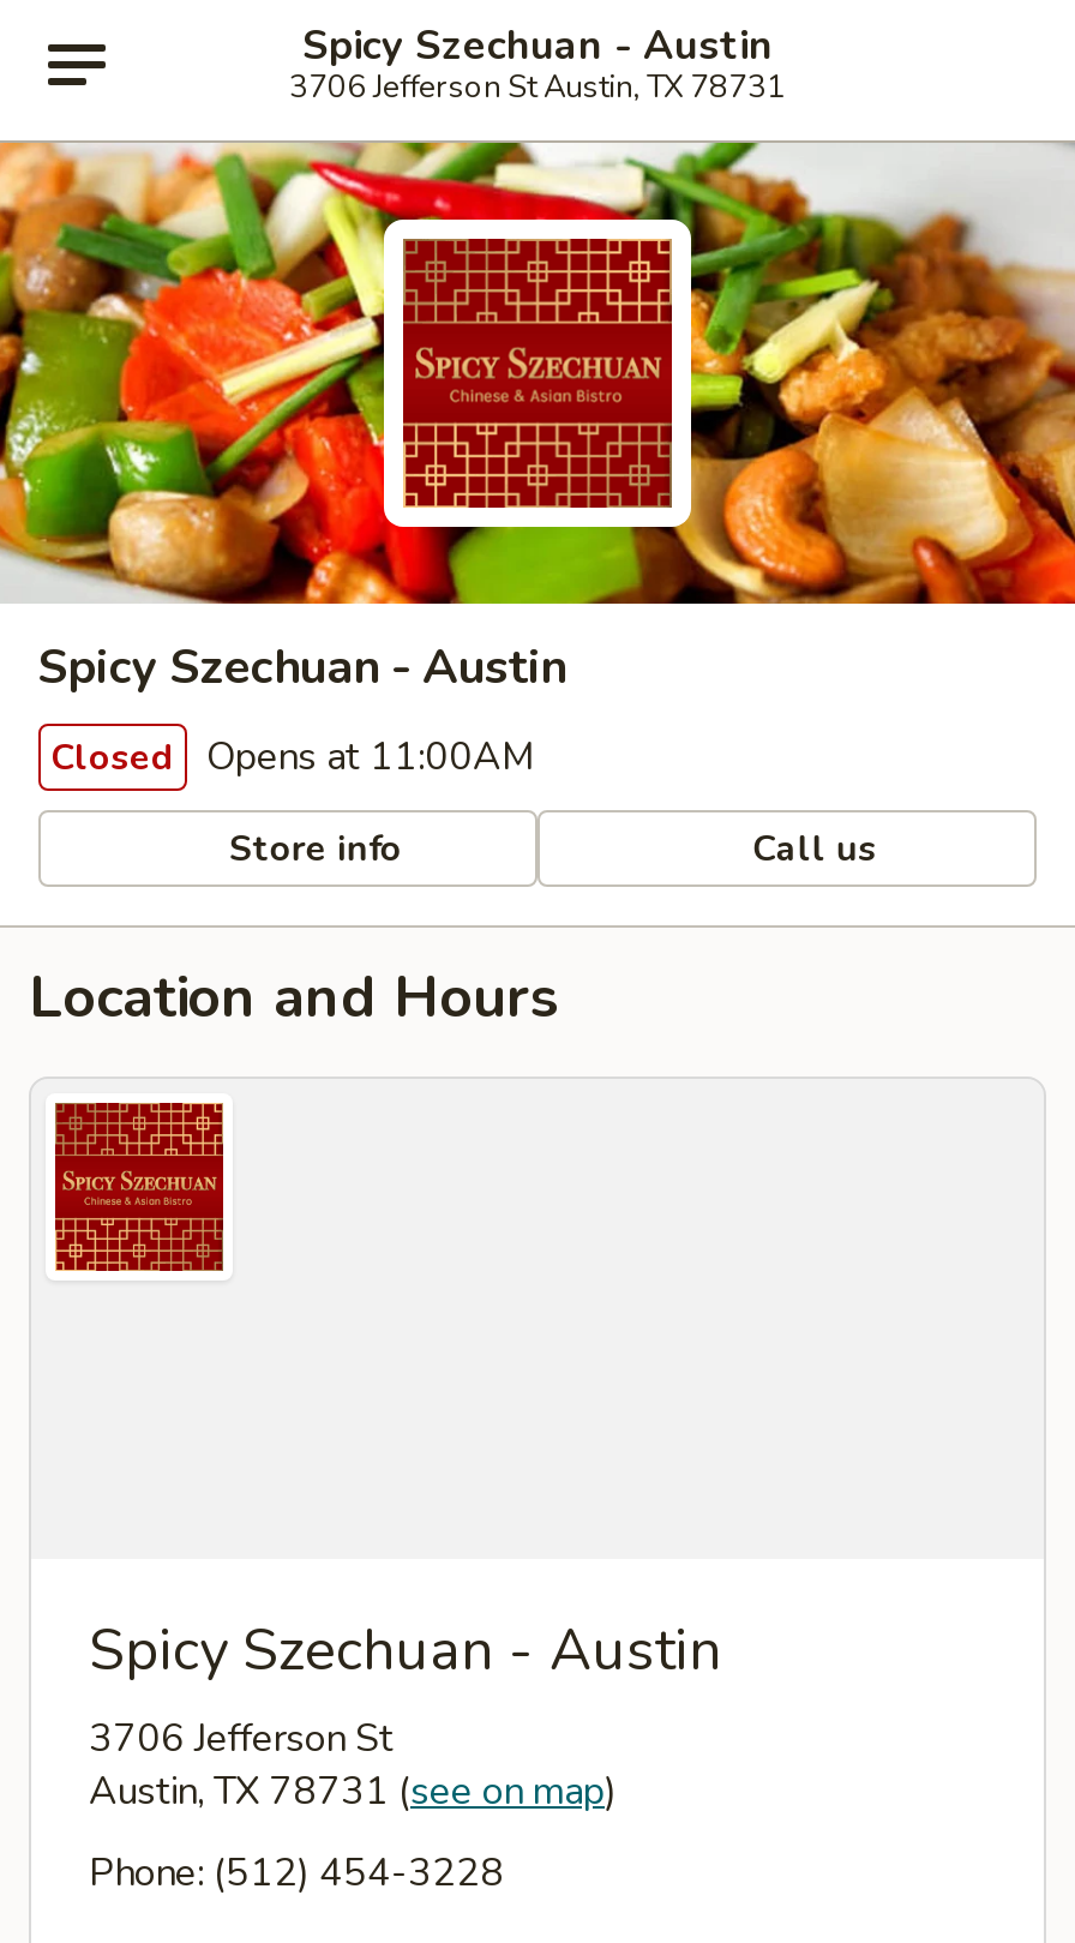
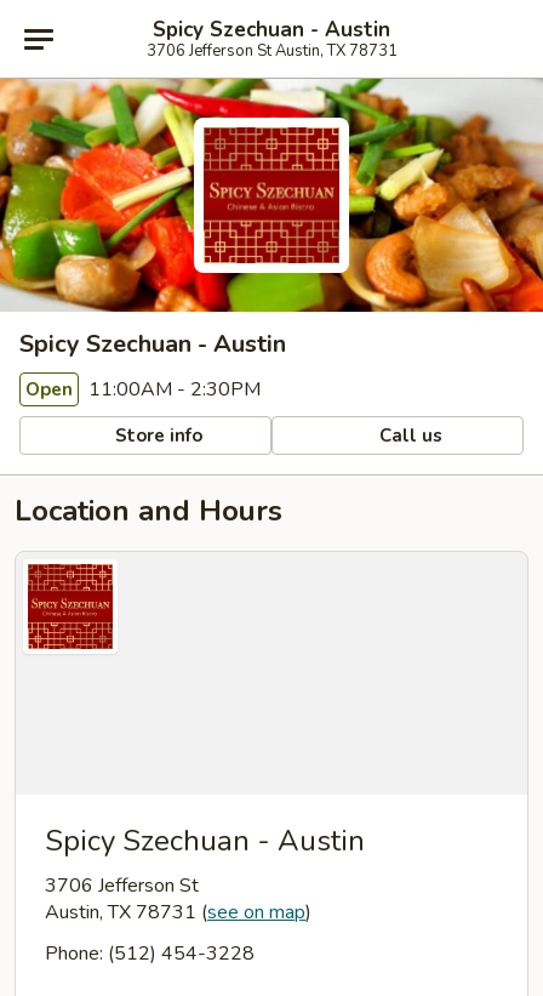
[50,731,535,784] Closed Opens at 11:00AM -> [25,376,261,403] Open 11:00AM - 2:30PM

